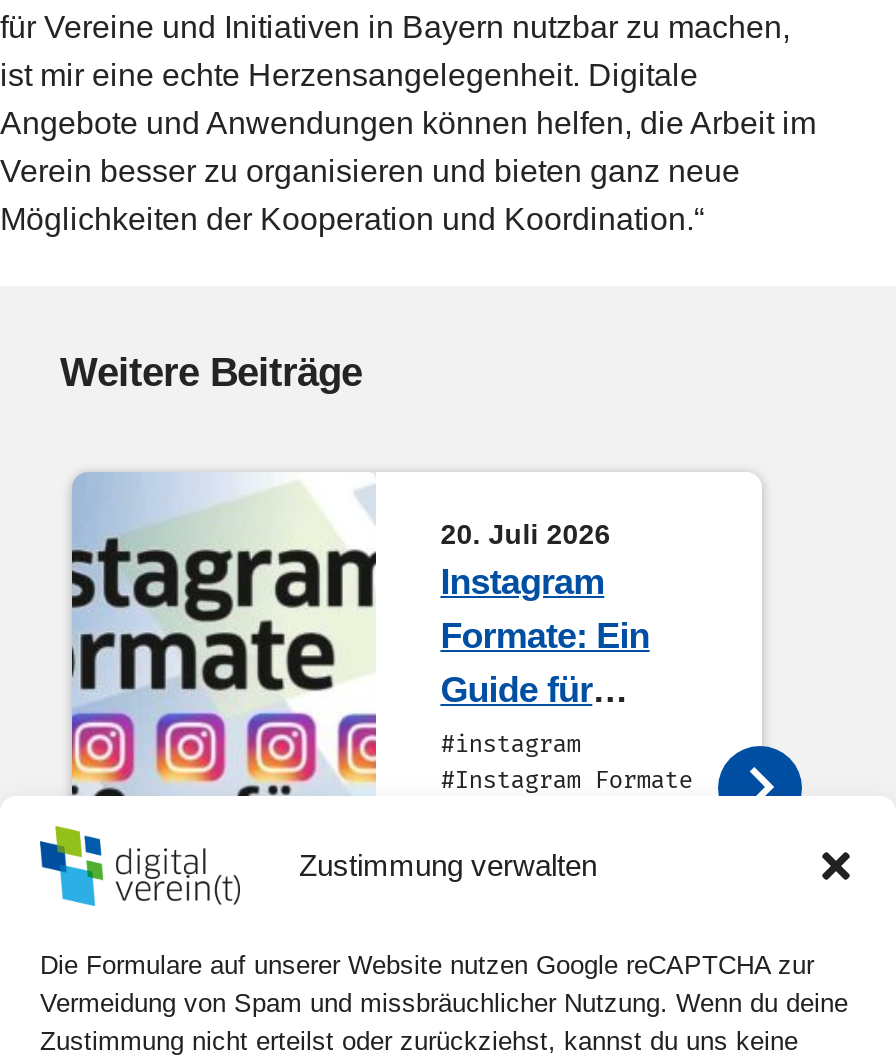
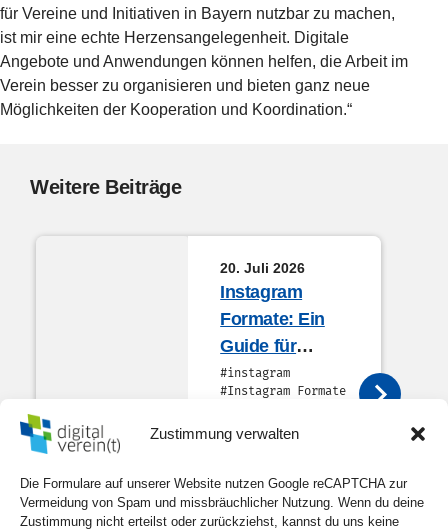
[70,471,378,799] [image] -> none

